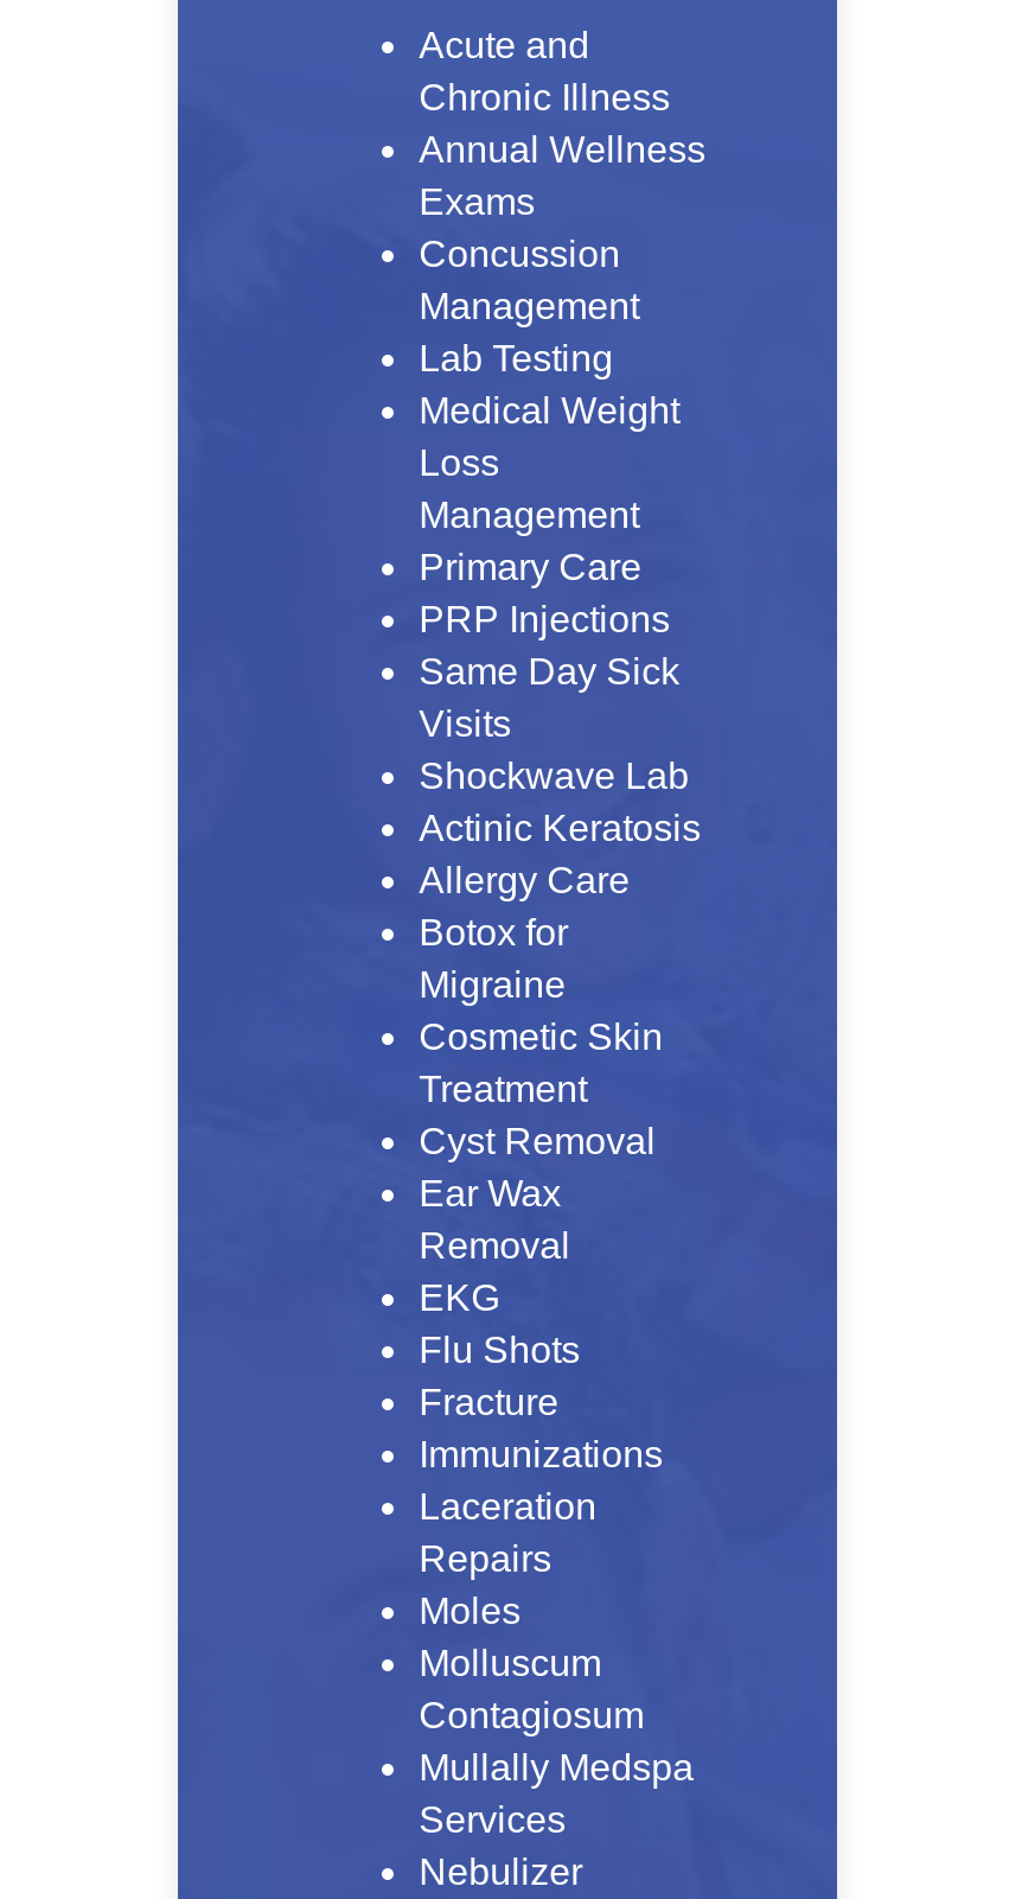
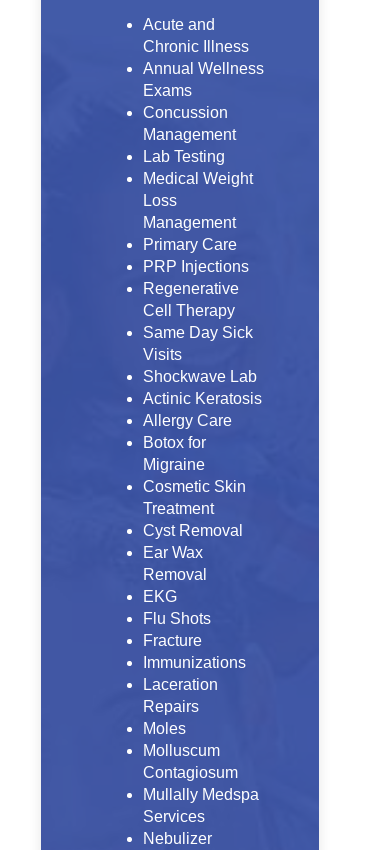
none -> [143,280,239,319] Regenerative | Cell Therapy

